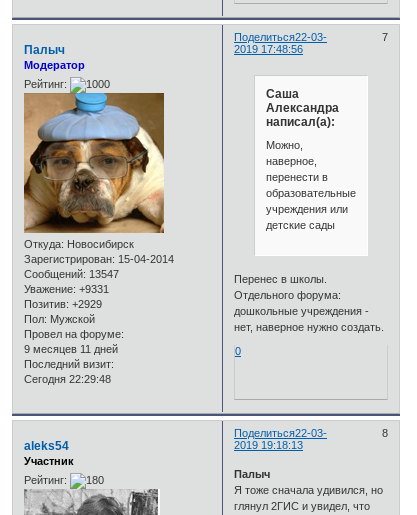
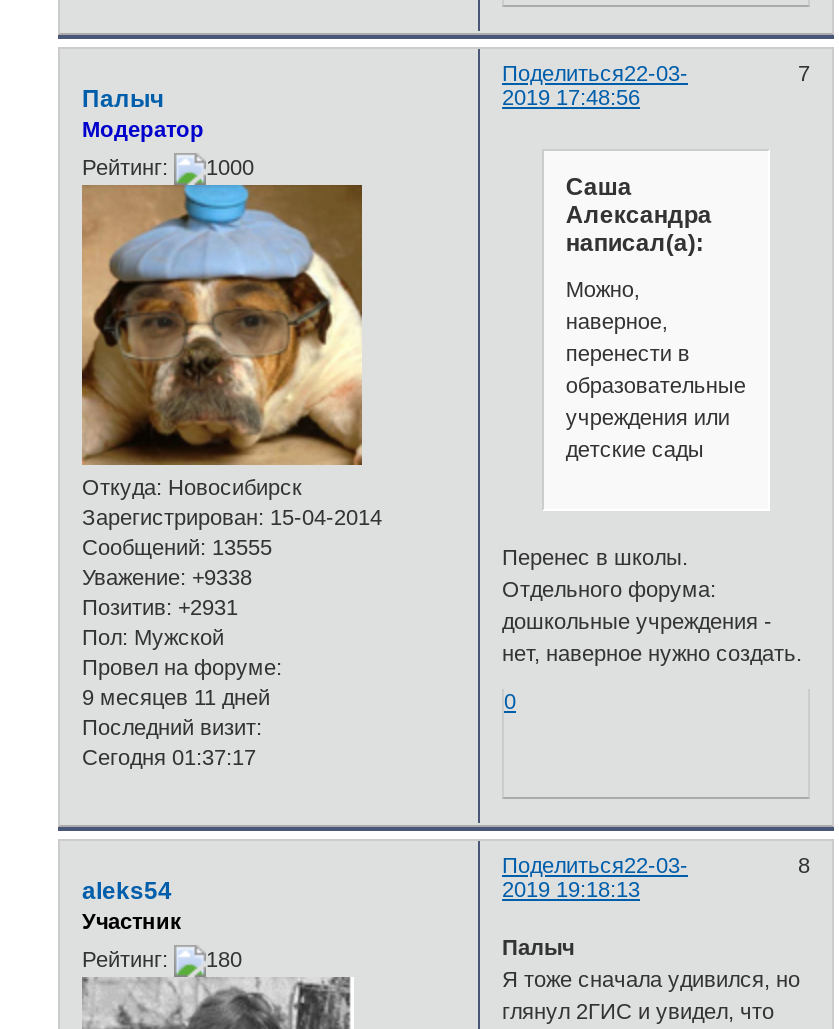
[24,268,119,280] Сообщений: 13547 -> [82,535,272,559] Сообщений: 13555
[24,283,109,295] Уважение: +9331 -> [82,565,252,589] Уважение: +9338
[24,298,102,310] Позитив: +2929 -> [82,595,238,619] Позитив: +2931
[24,373,111,385] Сегодня 22:29:48 -> [82,745,256,769] Сегодня 01:37:17

